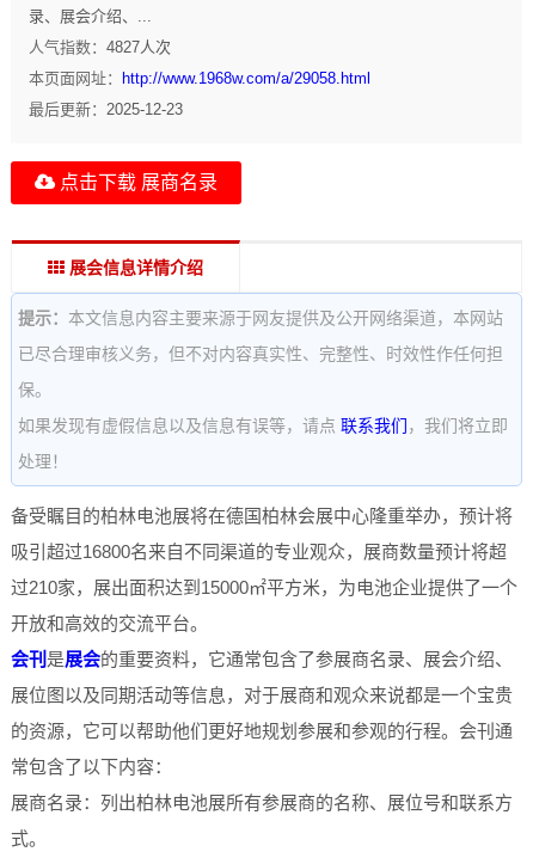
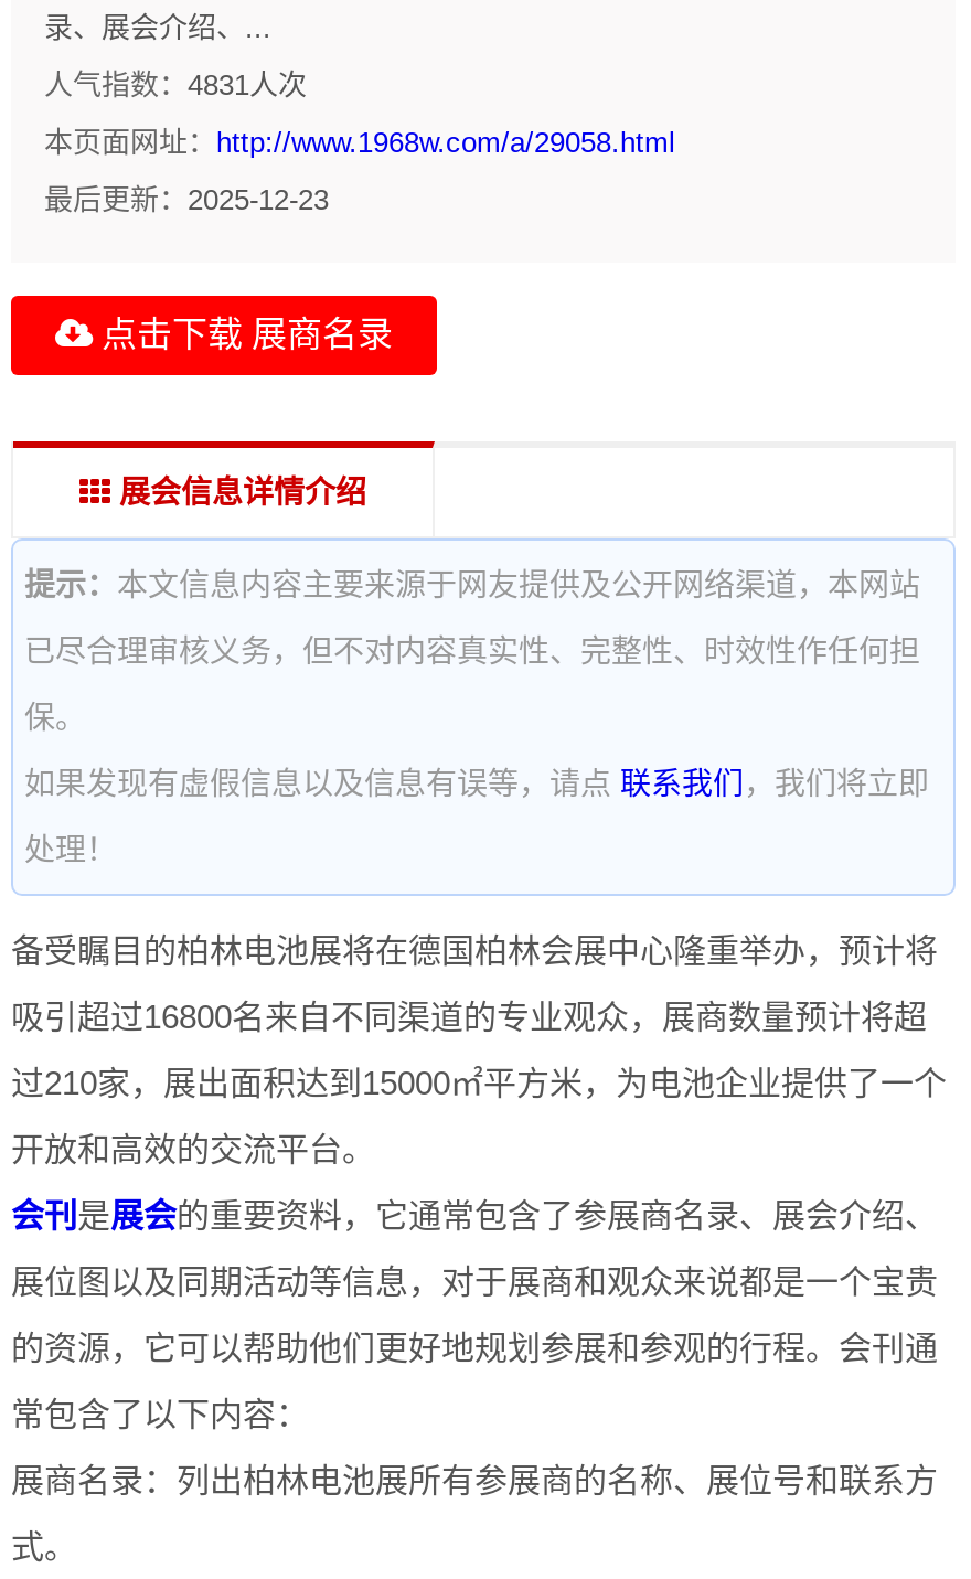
[29,38,171,56] 人气指数：4827人次 -> [44,68,307,101] 人气指数：4831人次

